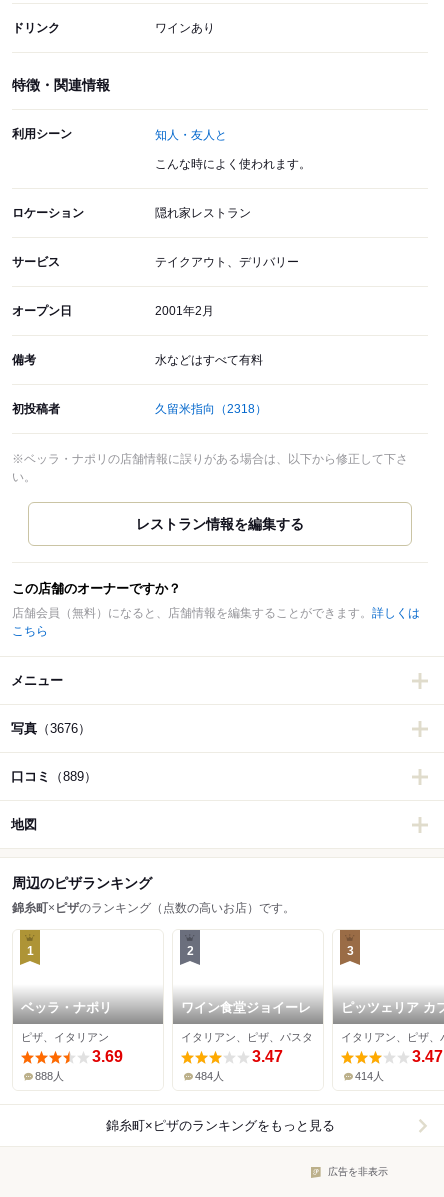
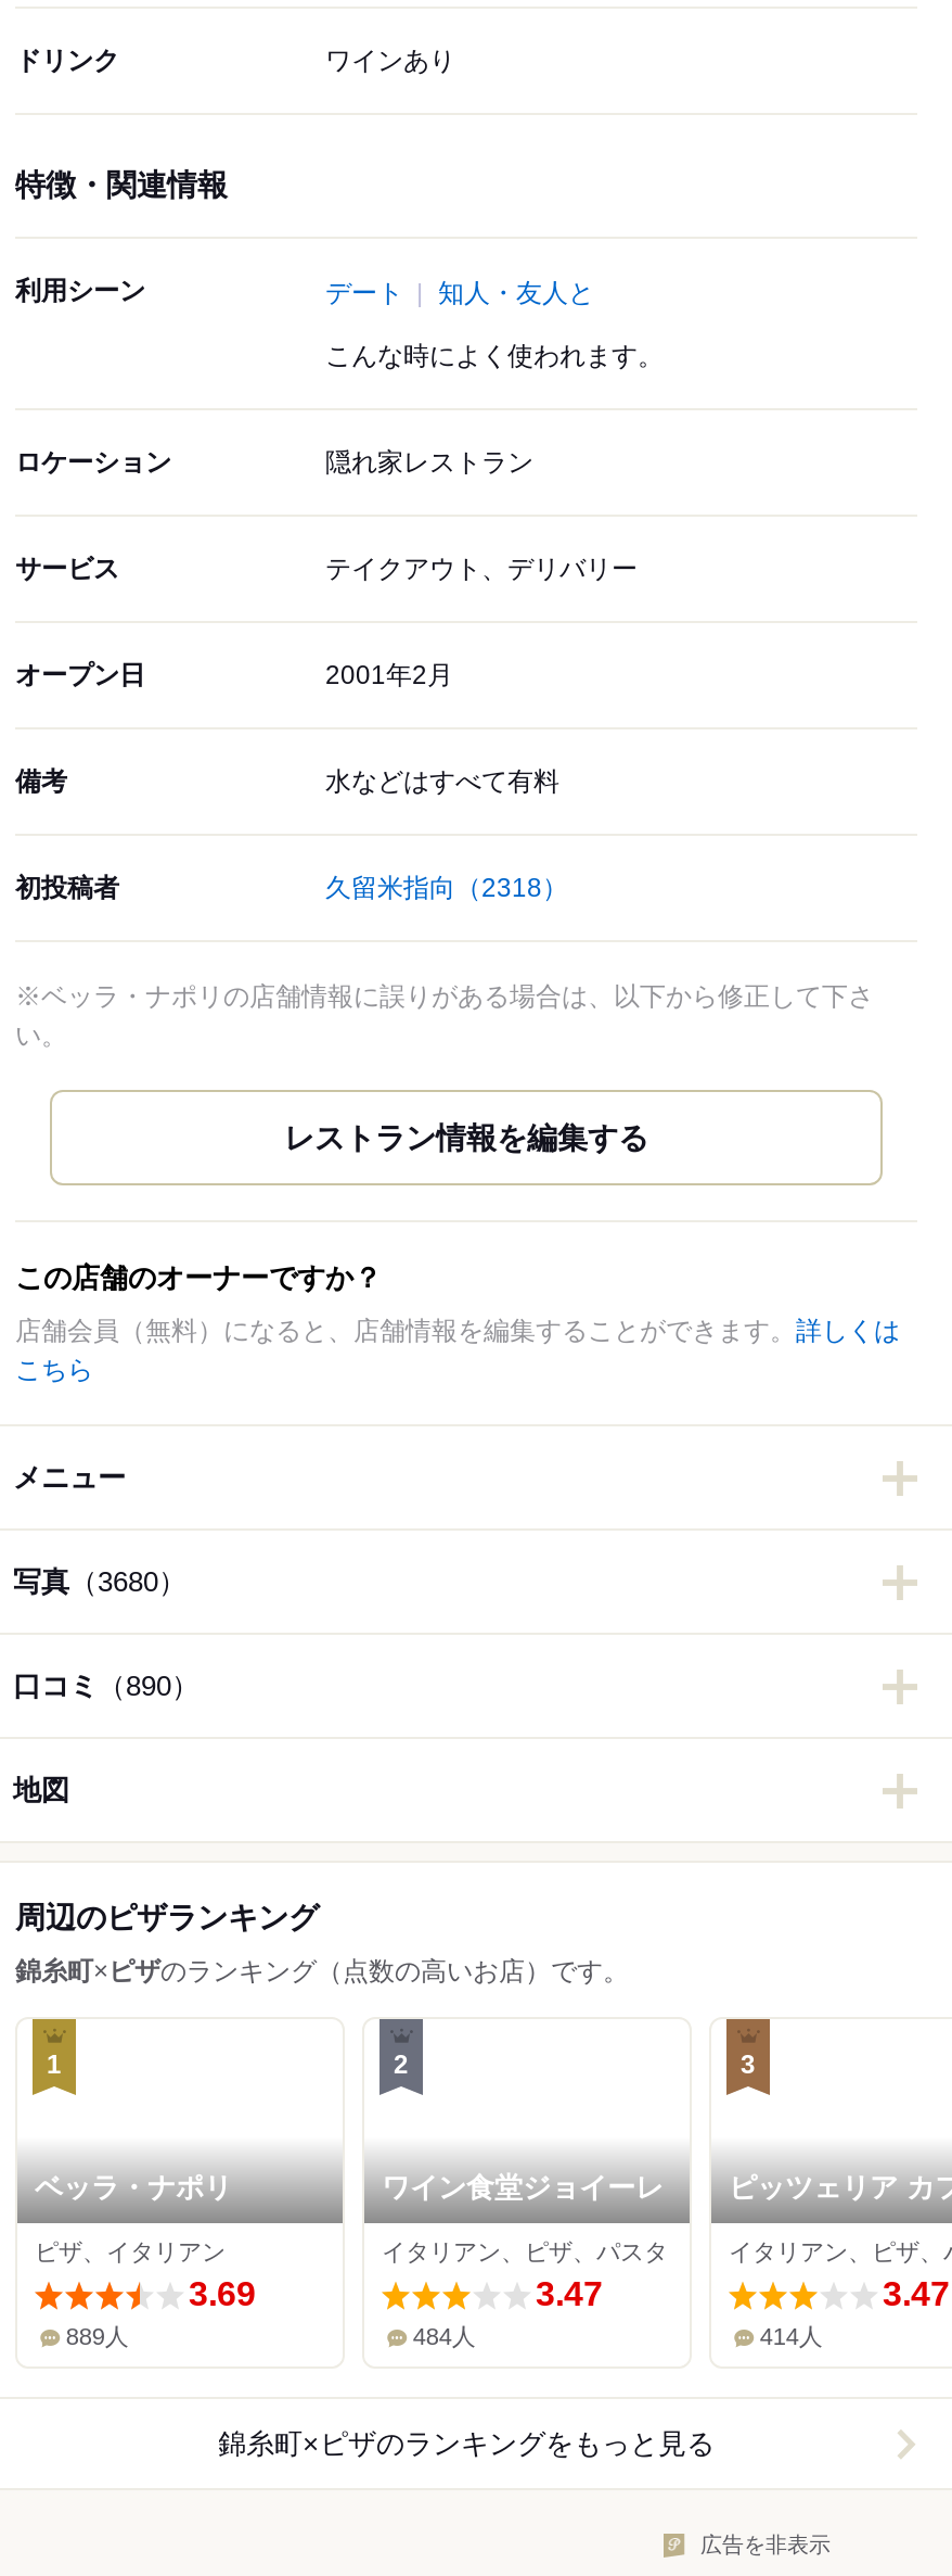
none -> [325,279,403,309] デート
[11,721,91,736] 写真（3676） -> [13,1566,186,1599] 写真（3680）
[11,769,97,784] 口コミ（889） -> [13,1670,200,1703] 口コミ（890）
[35,1070,64,1082] 888人 -> [66,2324,129,2350] 889人

